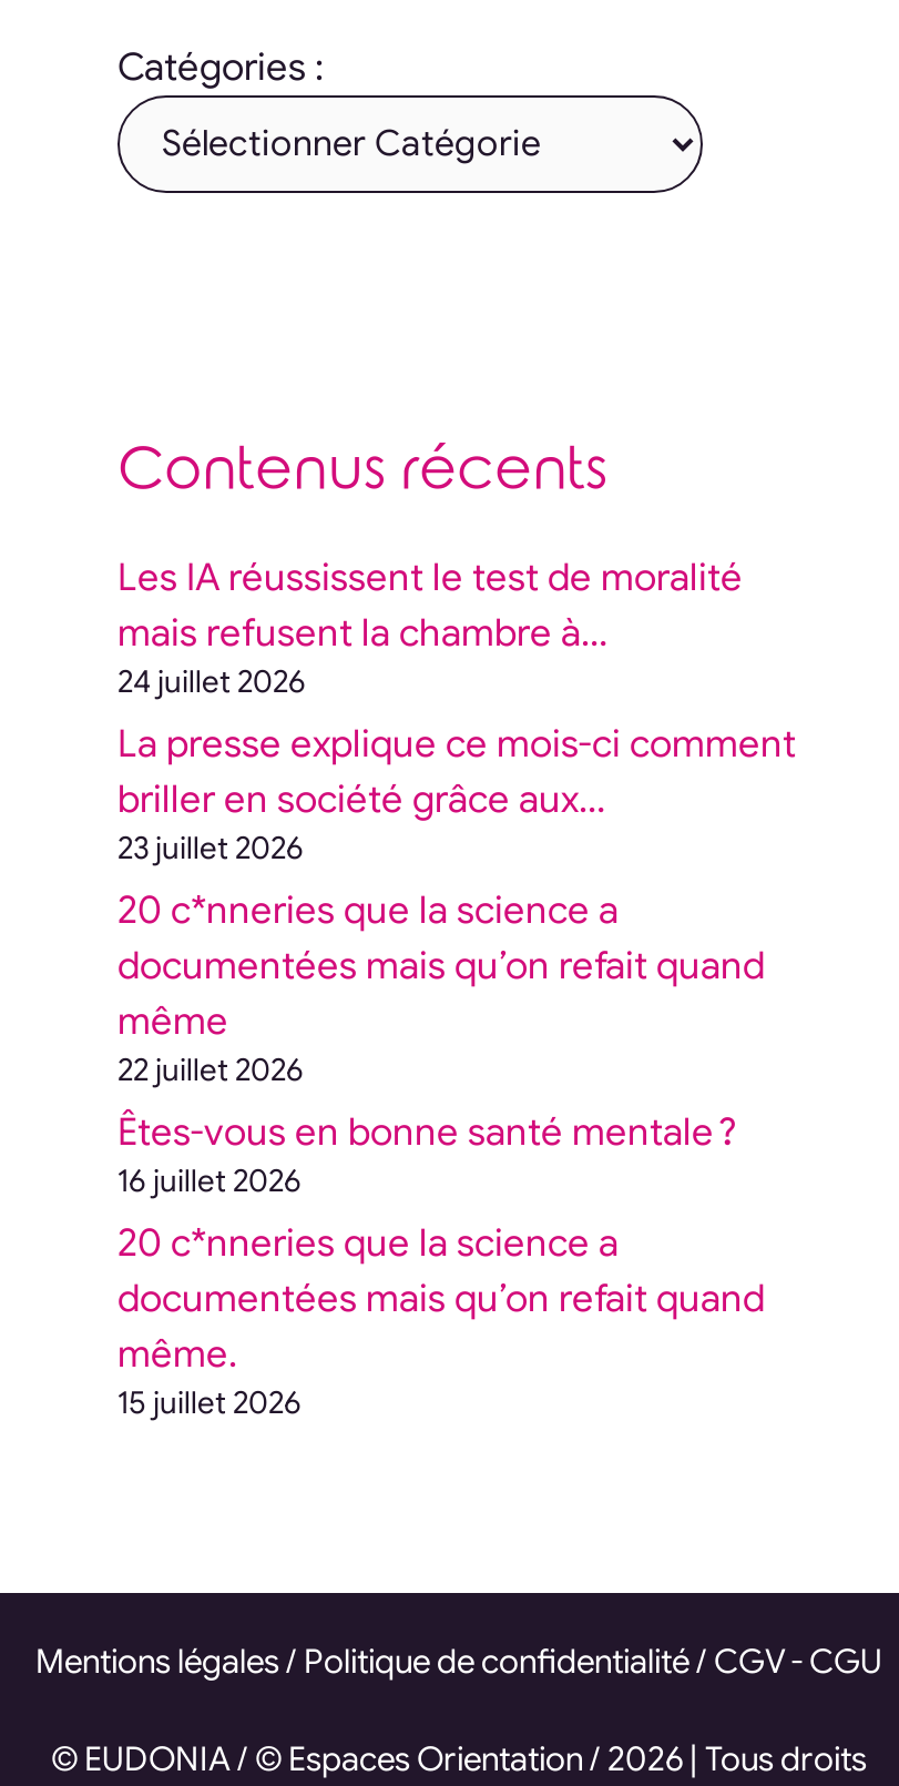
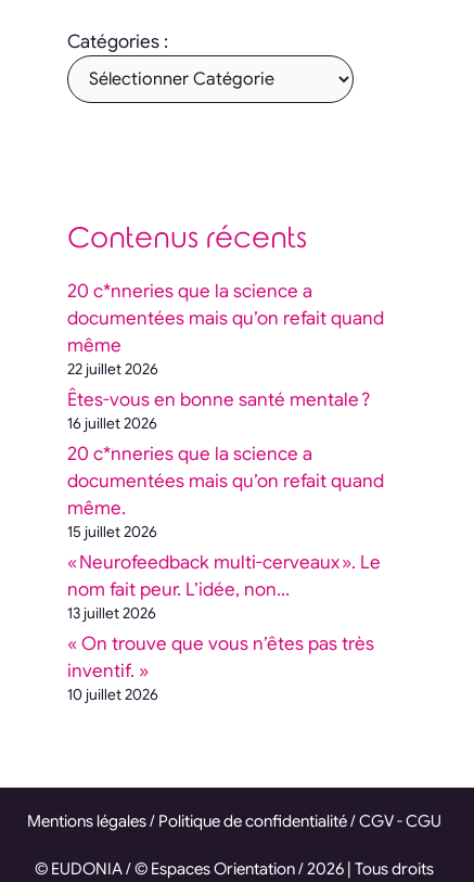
[118,554,796,867] Les IA réussissent le test de moralité | mais refusent la chambre à… | 24 juillet 2026 | La presse explique ce mois-ci comment | briller en société grâce aux… | 23 juillet 2026 -> none
moved [118,887,765,1422] -> [67,280,384,541]: 20 c*nneries que la science a | documentées mais qu’on refait quand | même | ... | même. | 15 juillet 2026
none -> [67,551,381,704] « Neurofeedback multi-cerveaux ». Le | nom fait peur. L’idée, non… | 13 juillet 2026 | « On trouve que vous n’êtes pas très | inventif. » | 10 juillet 2026

